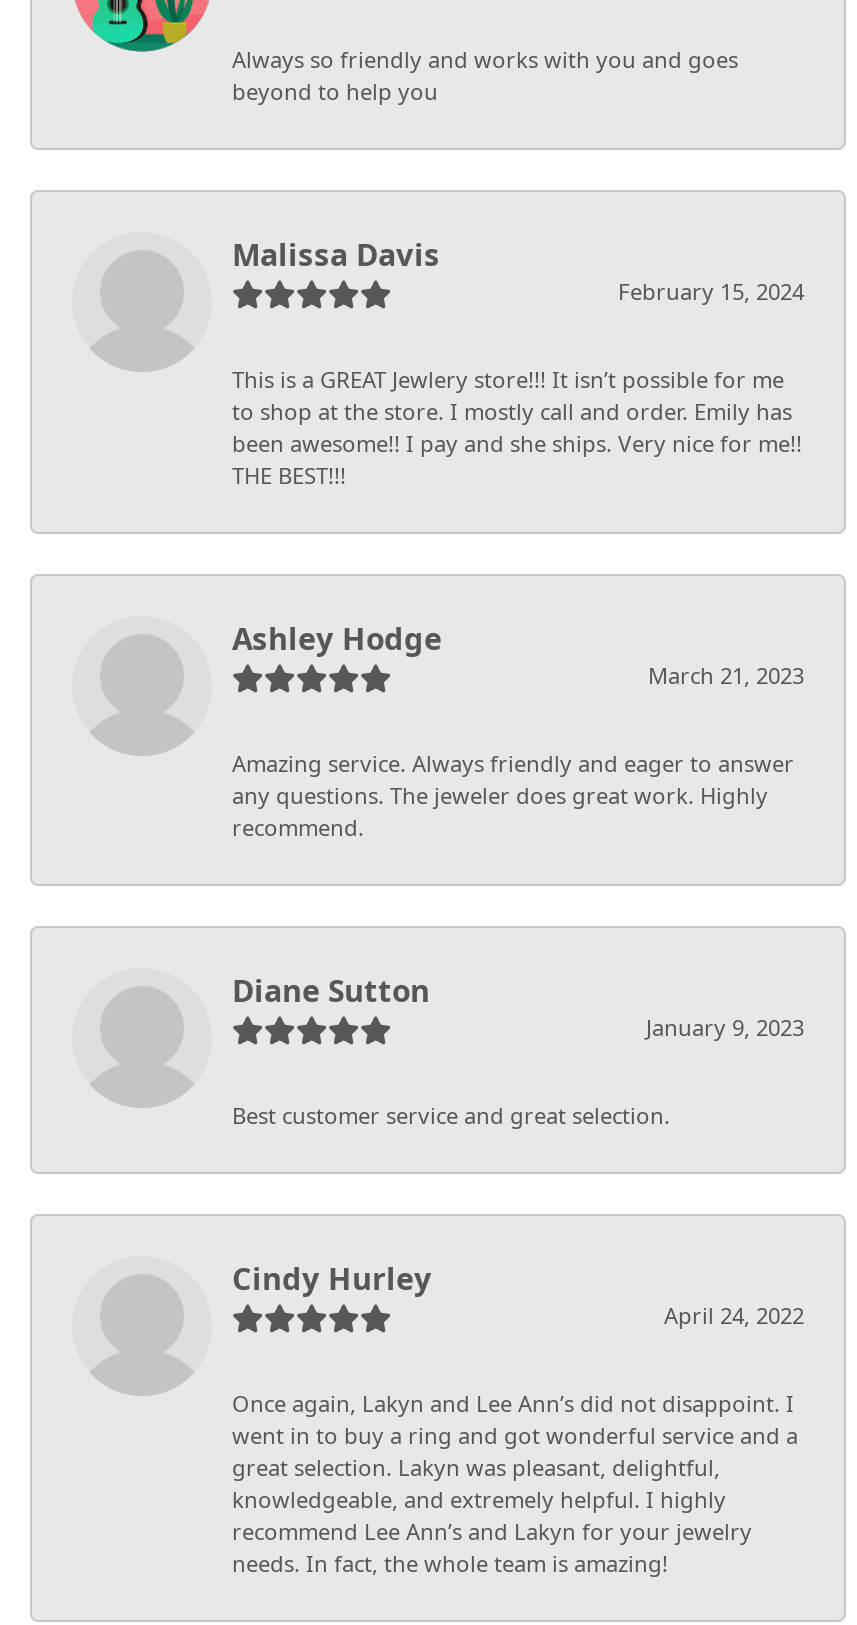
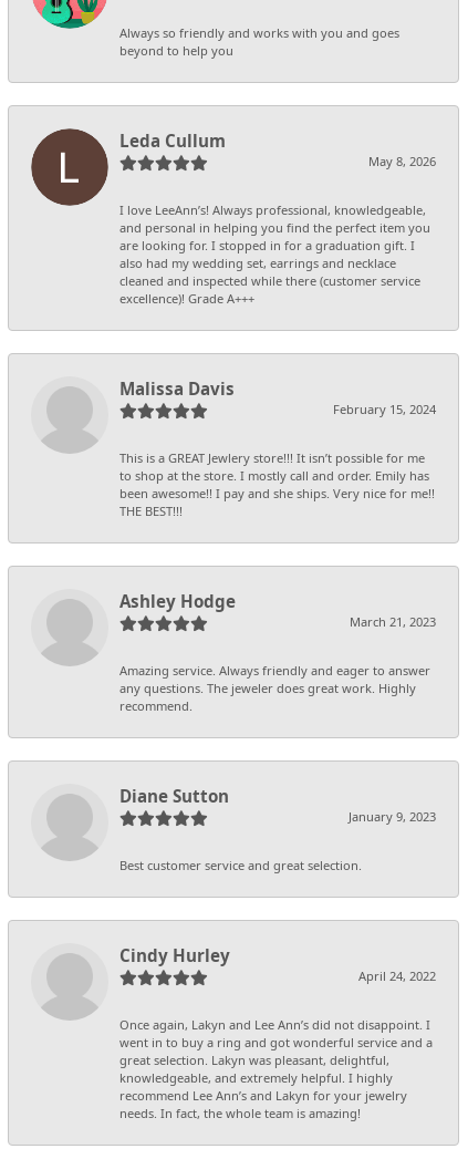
none -> [30,127,436,307] [image] | Leda Cullum | May 8, 2026 | I love LeeAnn’s! Always professional, knowledgeable, | and personal in helping you find the perfect item you | are looking for. I stopped in for a graduation gift. I | also had my wedding set, earrings and necklace | cleaned and inspected while there (customer service | excellence)! Grade A+++

